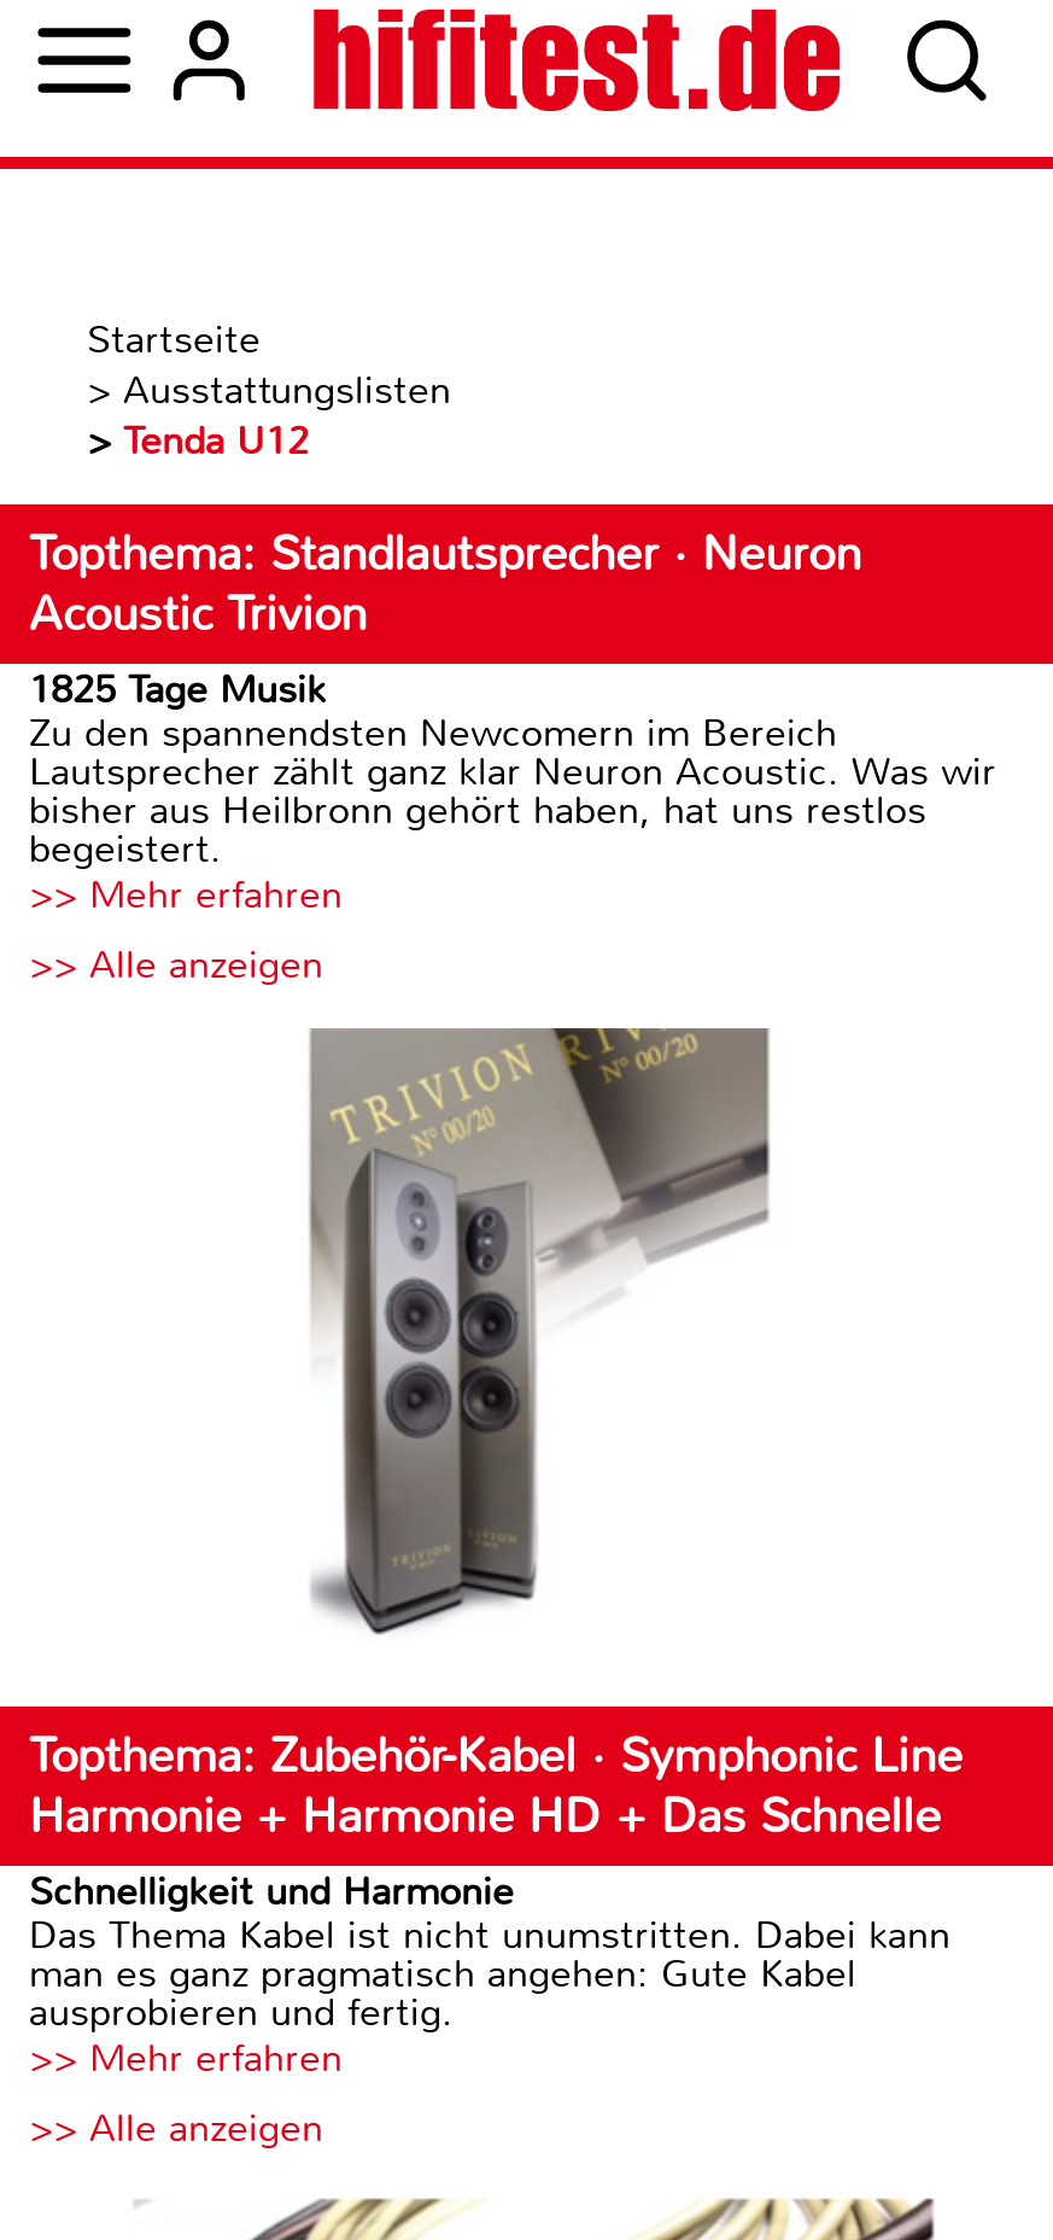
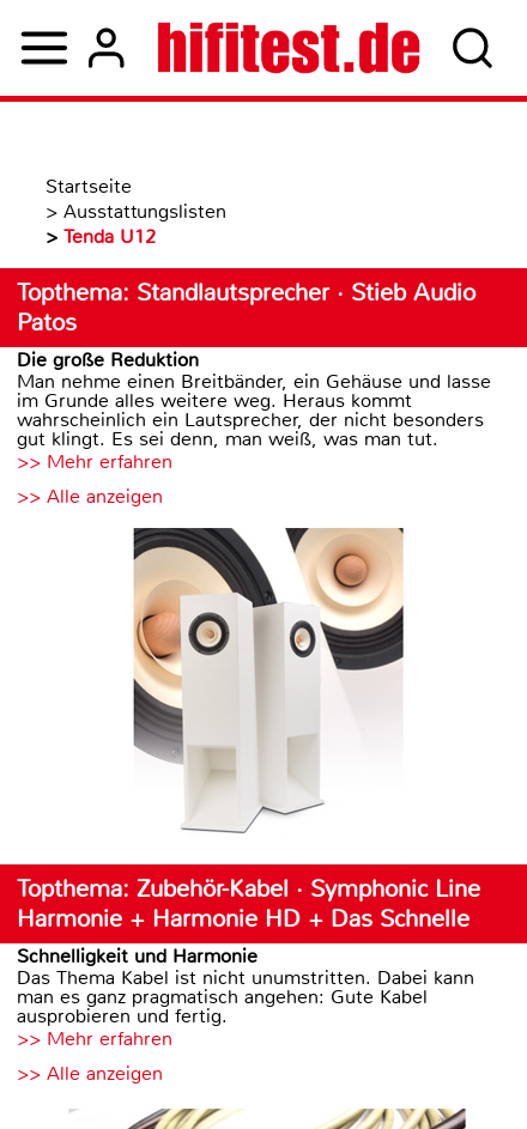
[29,524,996,874] Topthema: Standlautsprecher · Neuron | Acoustic Trivion | 1825 Tage Musik | Zu den spannendsten Newcomern im Bereich | Lautsprecher zählt ganz klar Neuron Acoustic. Was wir | bisher aus Heilbronn gehört haben, hat uns restlos | begeistert. -> [17,278,491,451] Topthema: Standlautsprecher · Stieb Audio | Patos | Die große Reduktion | Man nehme einen Breitbänder, ein Gehäuse und lasse | im Grunde alles weitere weg. Heraus kommt | wahrscheinlich ein Lautsprecher, der nicht besonders | gut klingt. Es sei denn, man weiß, was man tut.
[263,1026,808,1644] [image] -> [132,527,405,834] [image]

